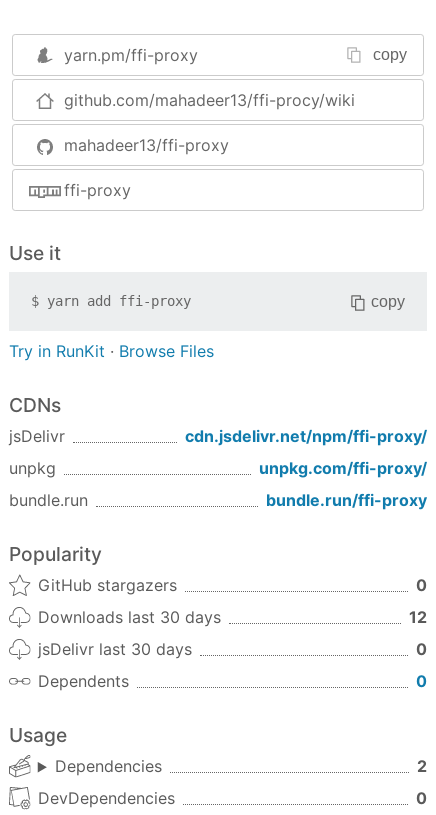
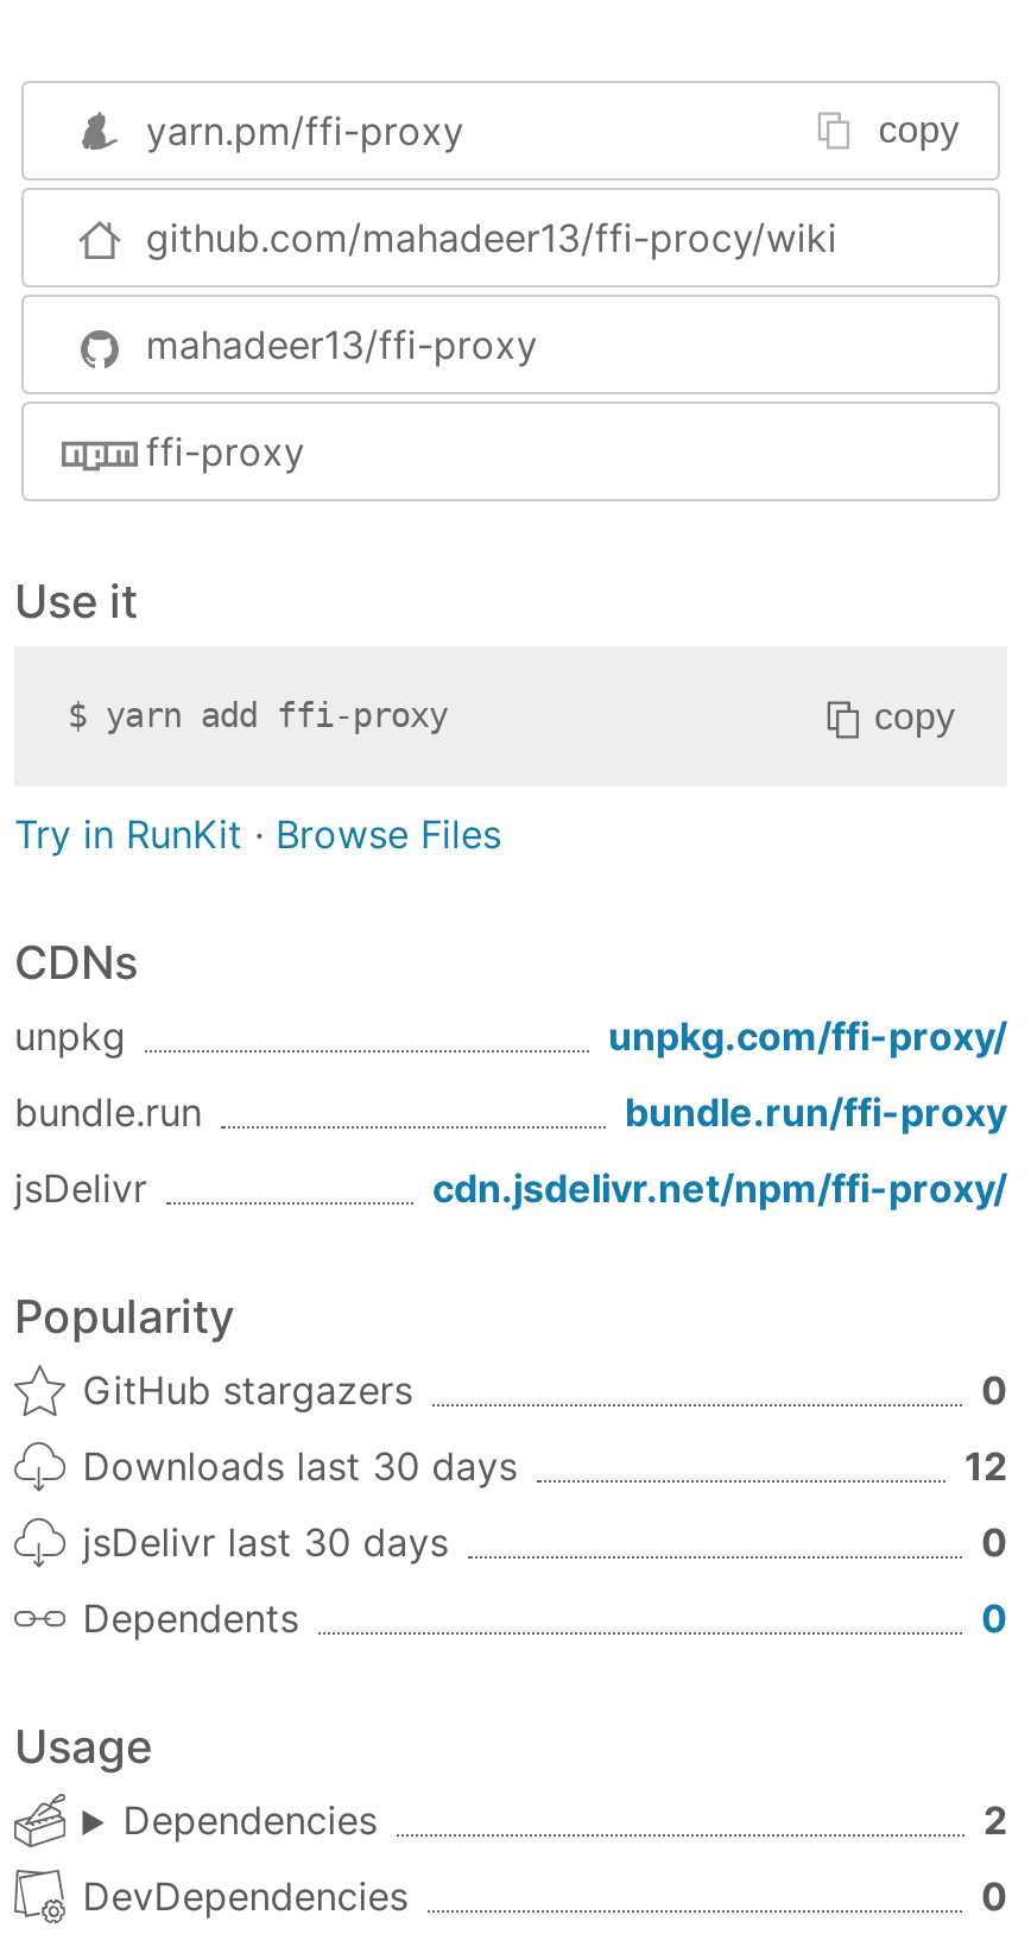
moved [9,426,427,446] -> [14,1165,1007,1213]: jsDelivr | cdn.jsdelivr.net/npm/ffi-proxy/
moved [9,458,427,510] -> [14,1013,1007,1137]: unpkg | unpkg.com/ffi-proxy/ | bundle.run | bundle.run/ffi-proxy

